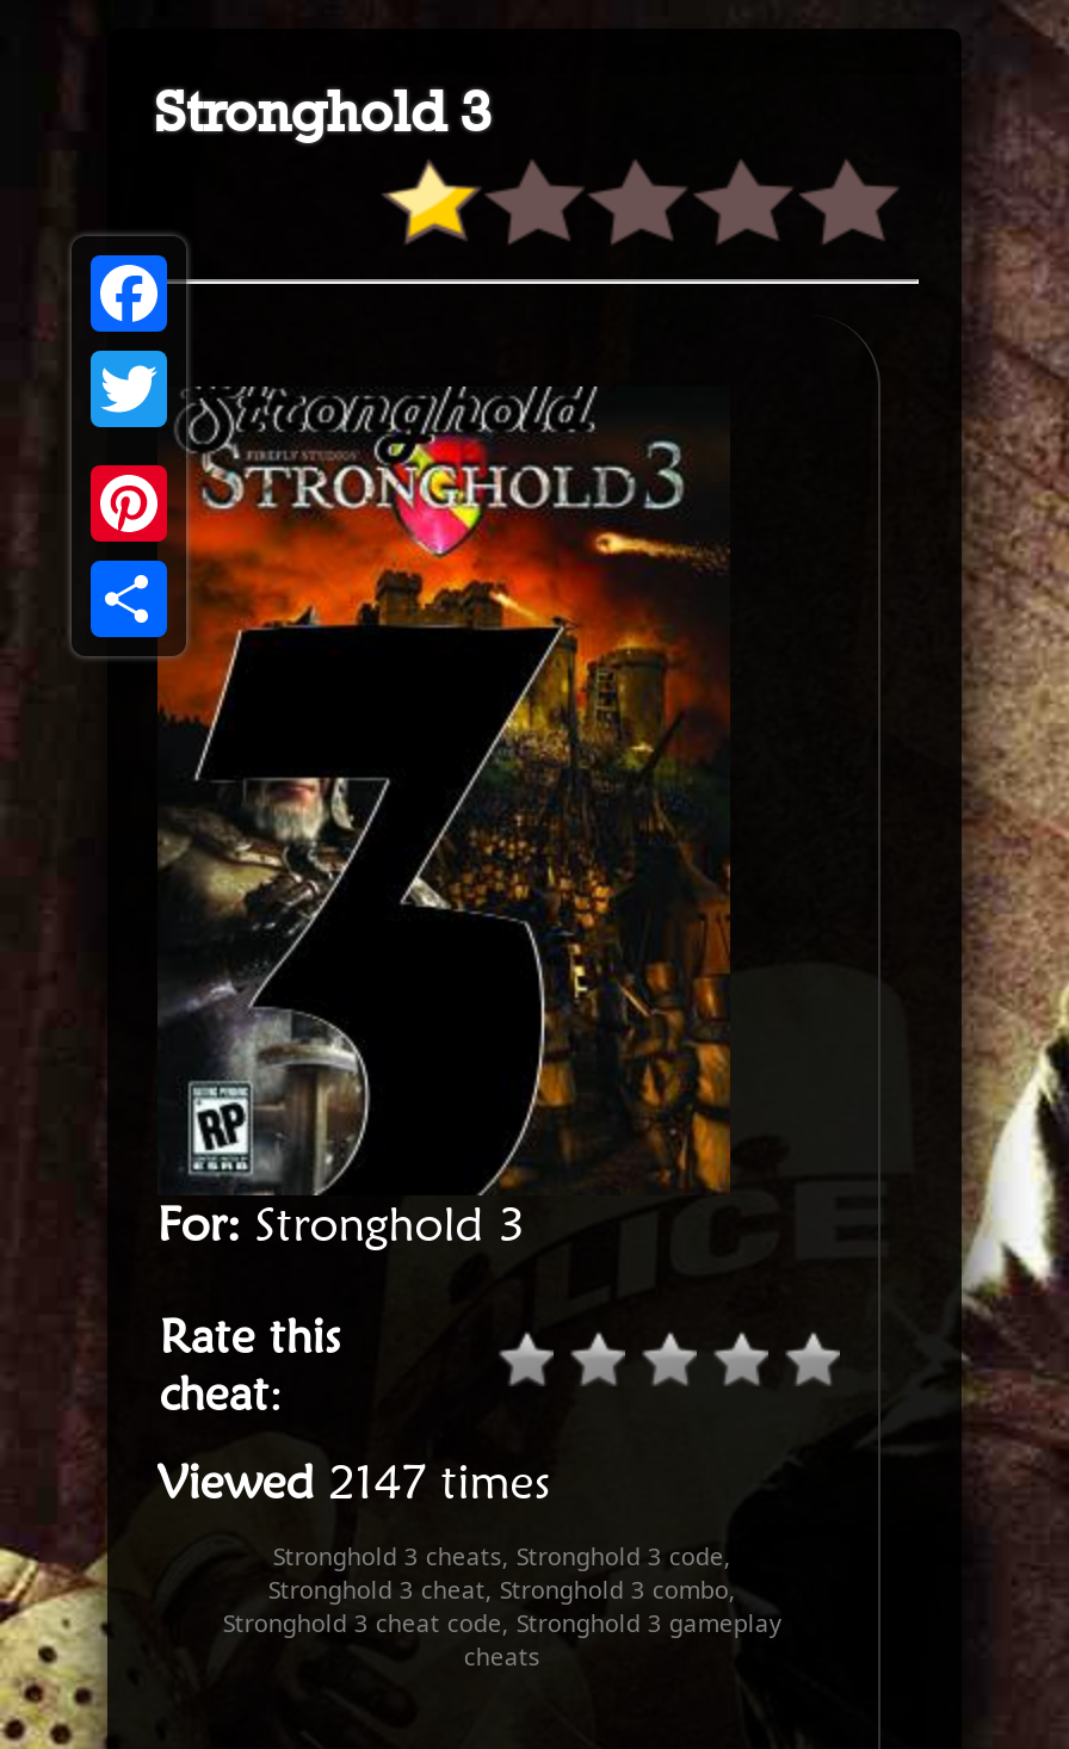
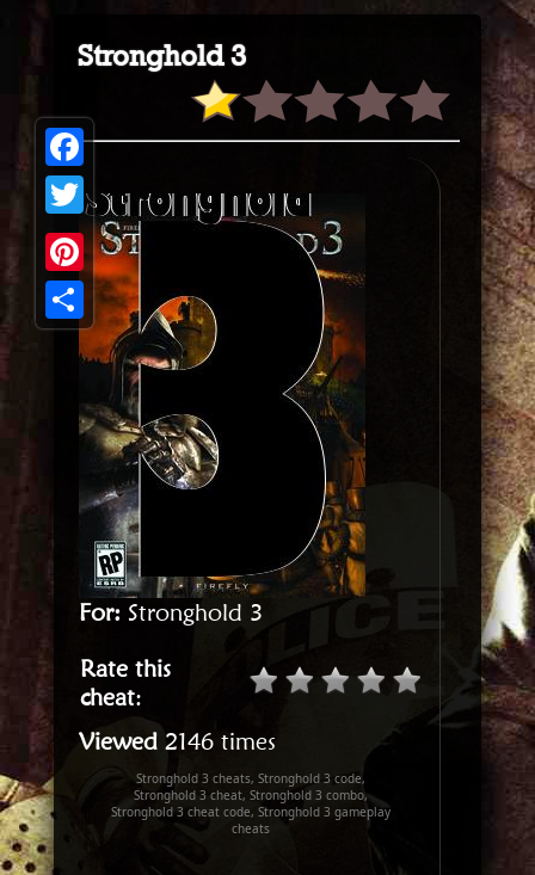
[189,387,651,1191] [image] -> [94,192,327,596] [image]
[157,1453,551,1510] Viewed 2147 times -> [79,727,276,756] Viewed 2146 times

